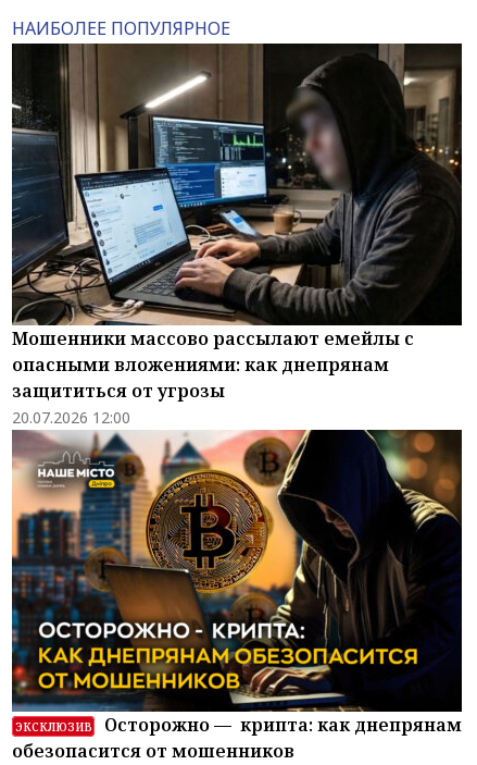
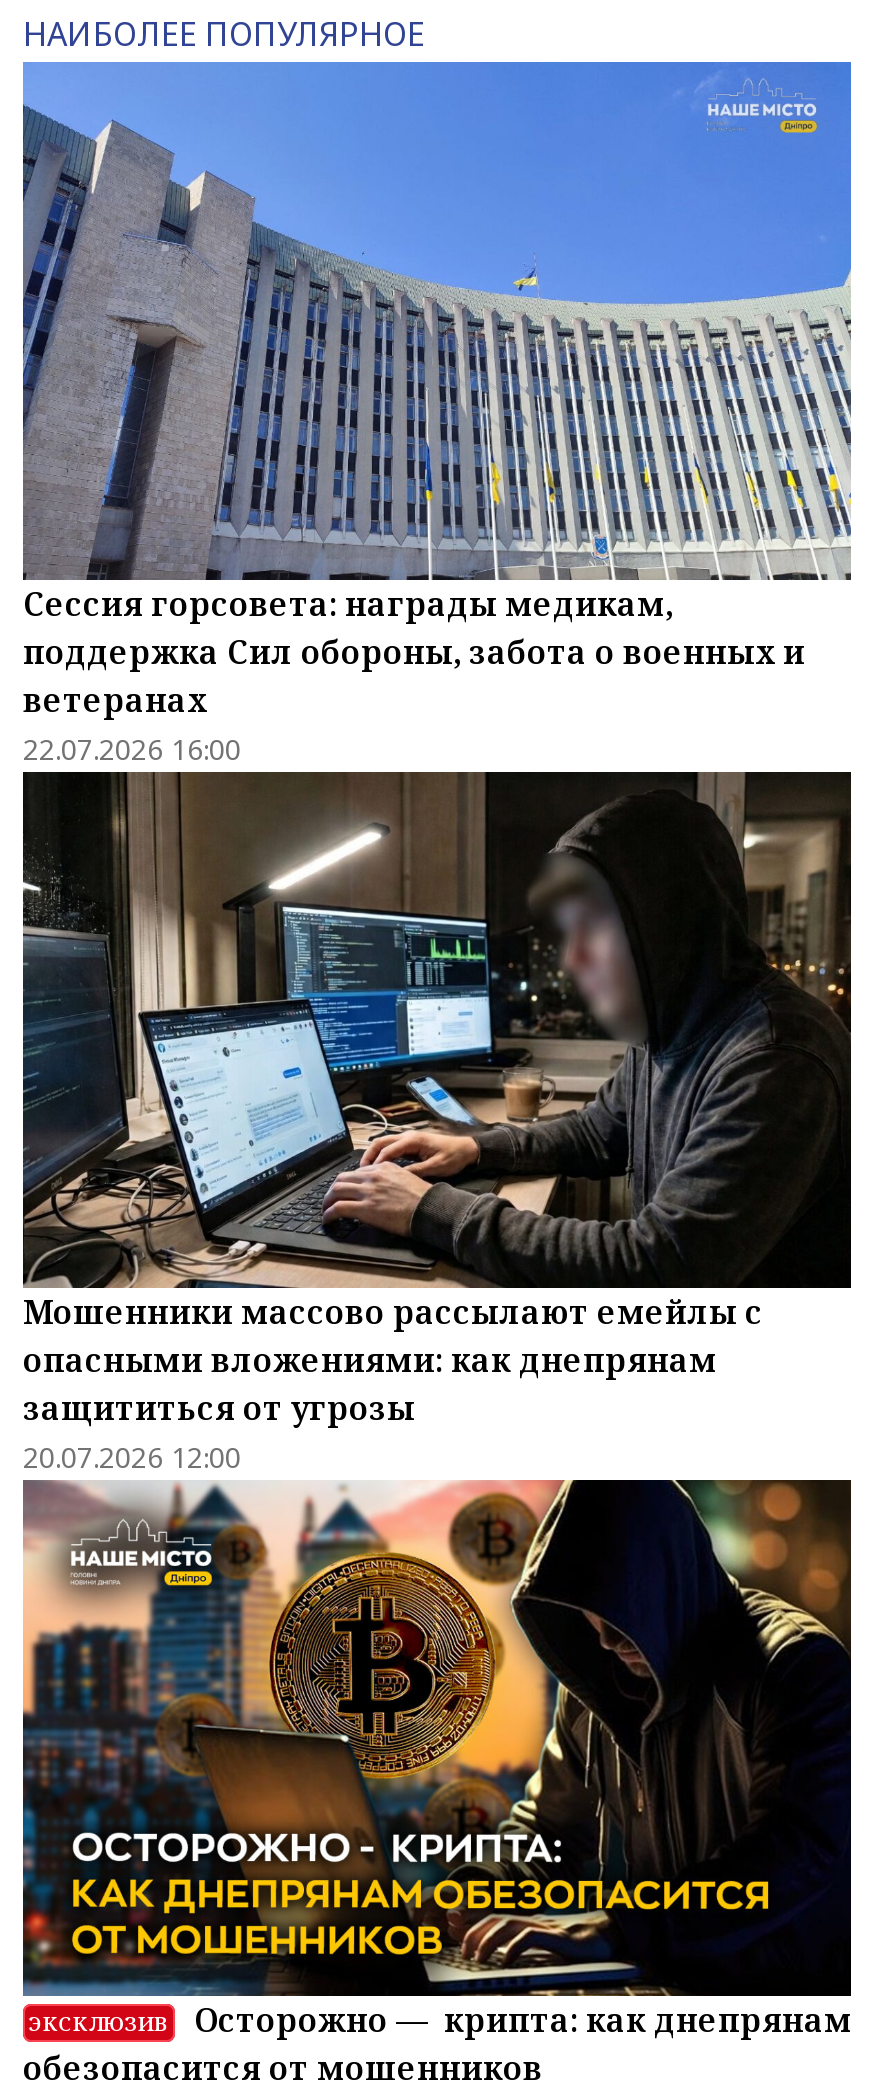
none -> [21,60,853,767] [image] | Сессия горсовета: награды медикам, | поддержка Сил обороны, забота о военных и | ветеранах | 22.07.2026 16:00

